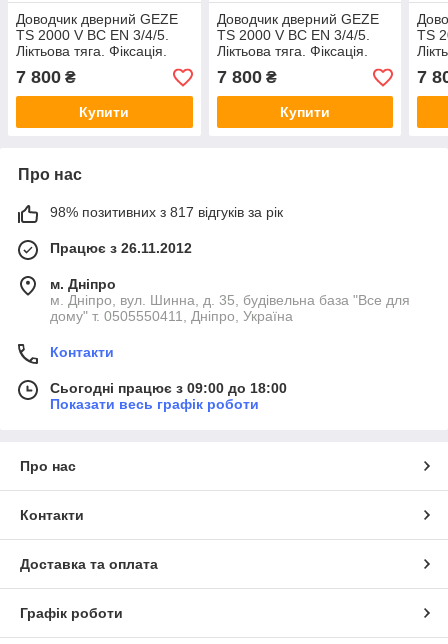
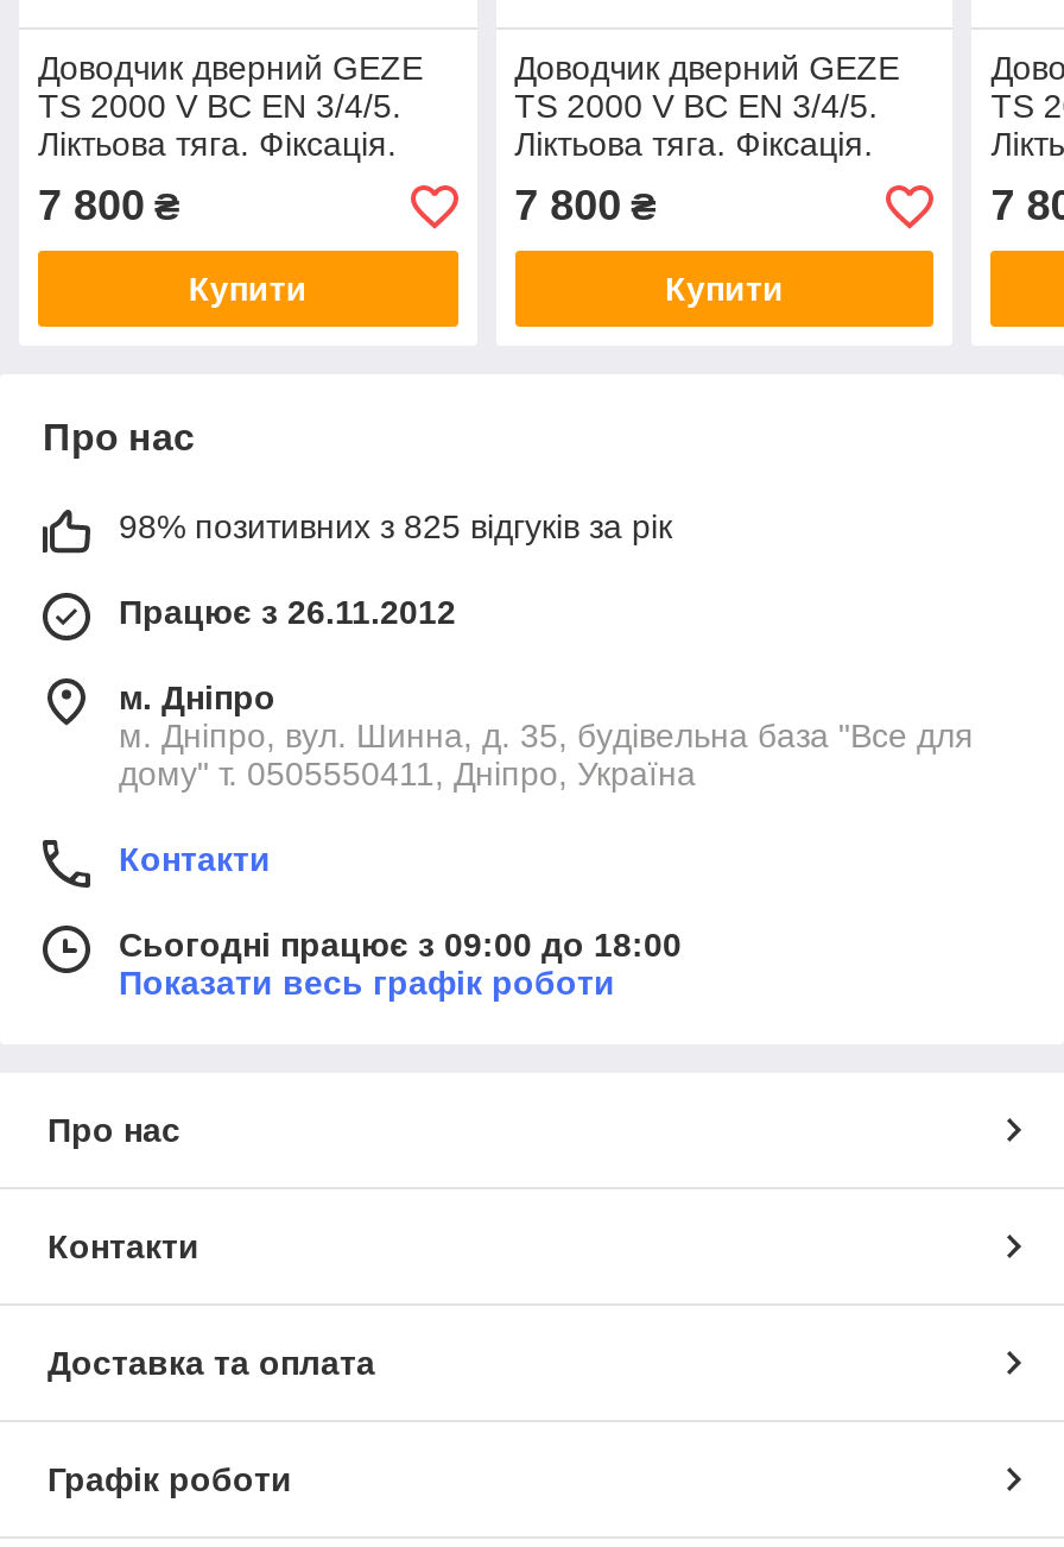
[50,204,283,220] 98% позитивних з 817 відгуків за рік -> [119,508,672,546] 98% позитивних з 825 відгуків за рік

